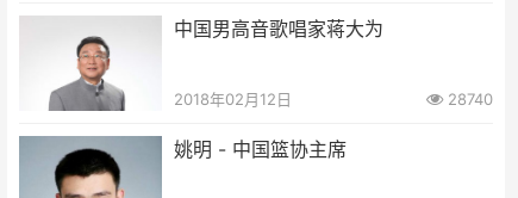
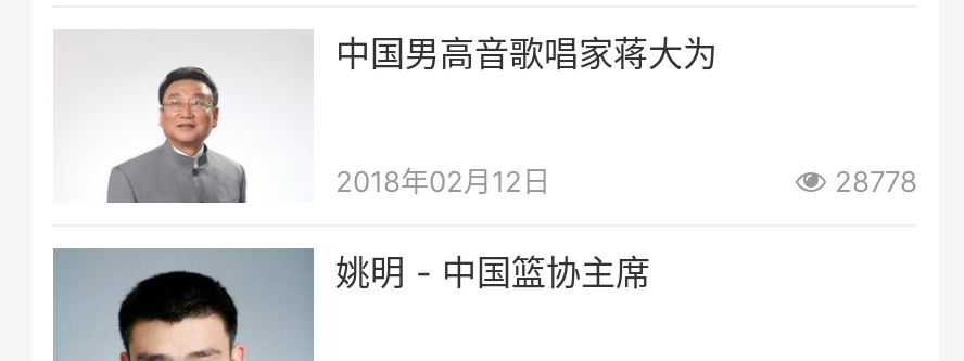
[448,90,493,109] 28740 -> [835,164,917,199] 28778

